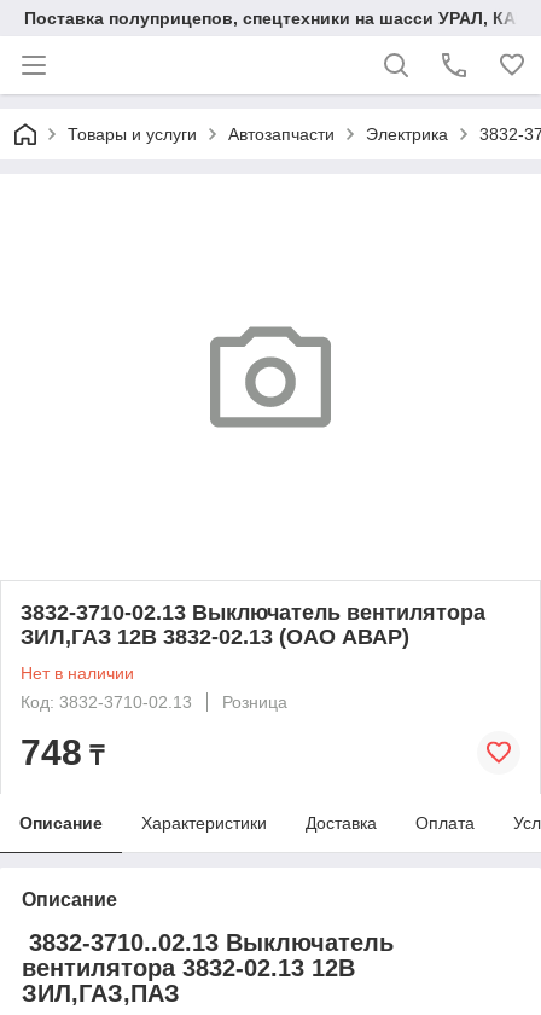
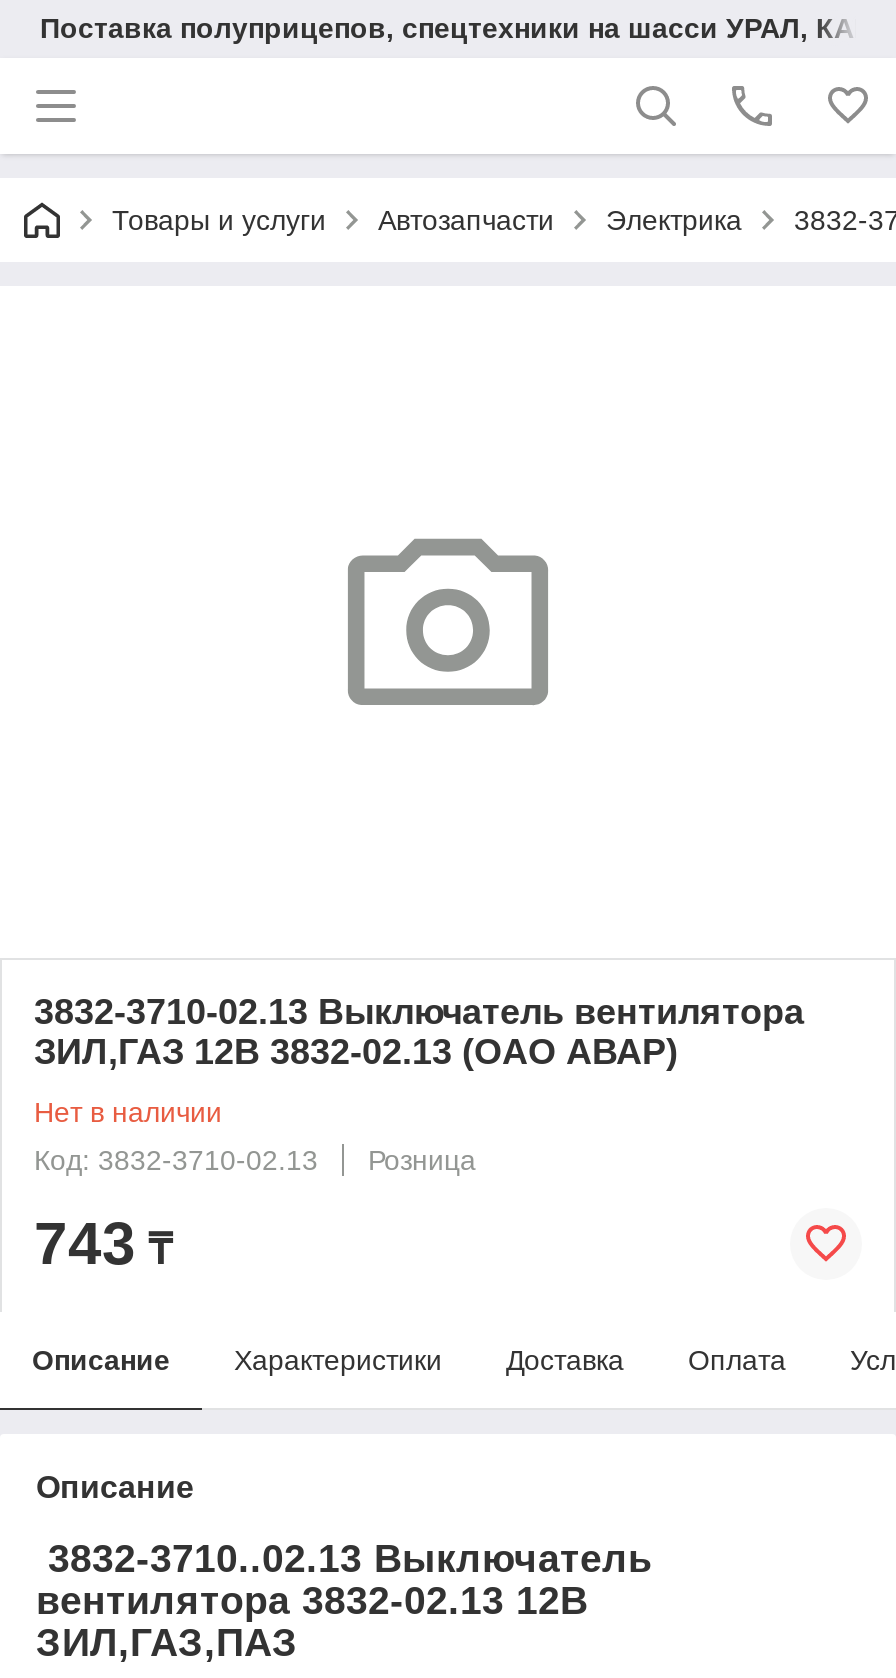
[21,732,104,772] 748 ₸ -> [34,1210,172,1276] 743 ₸

